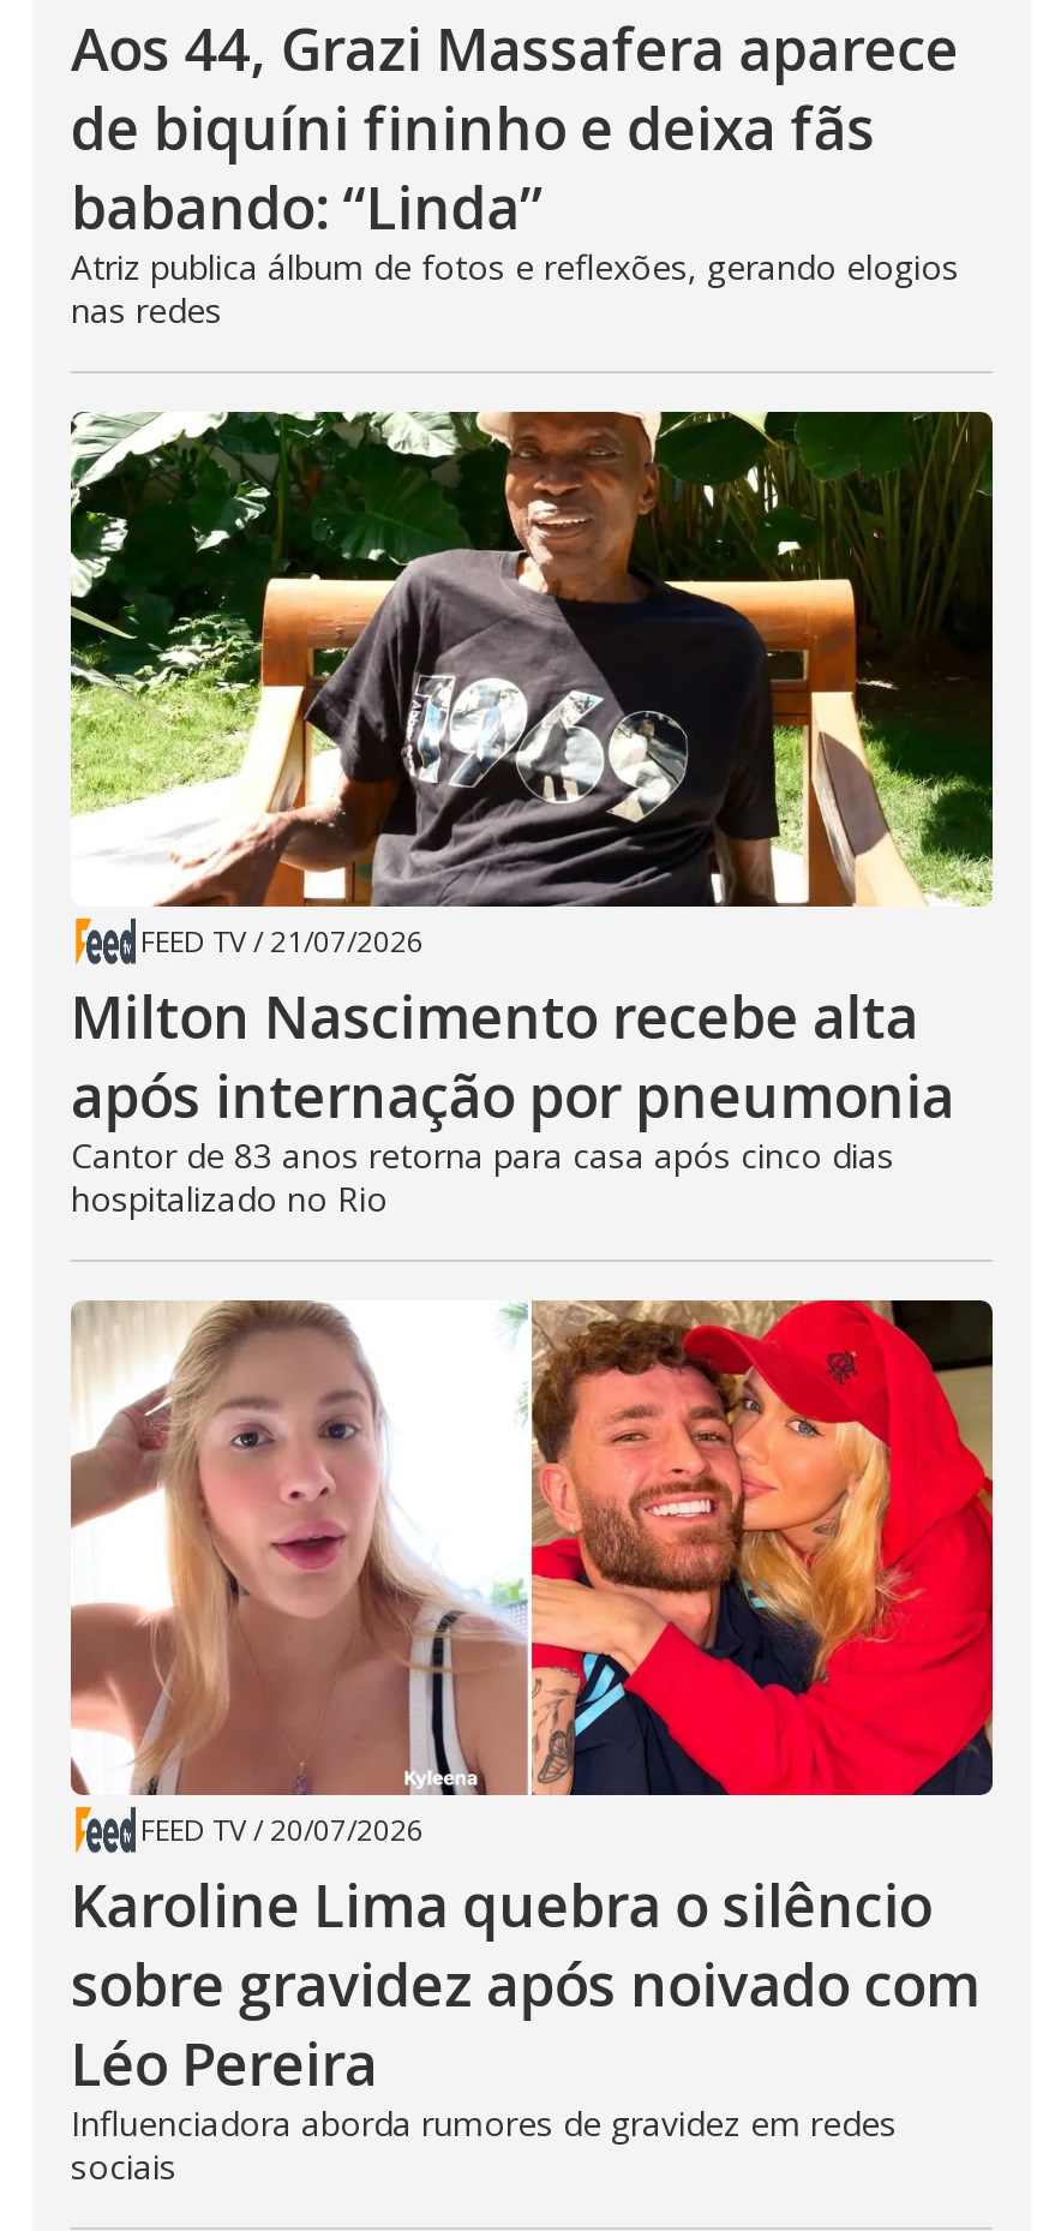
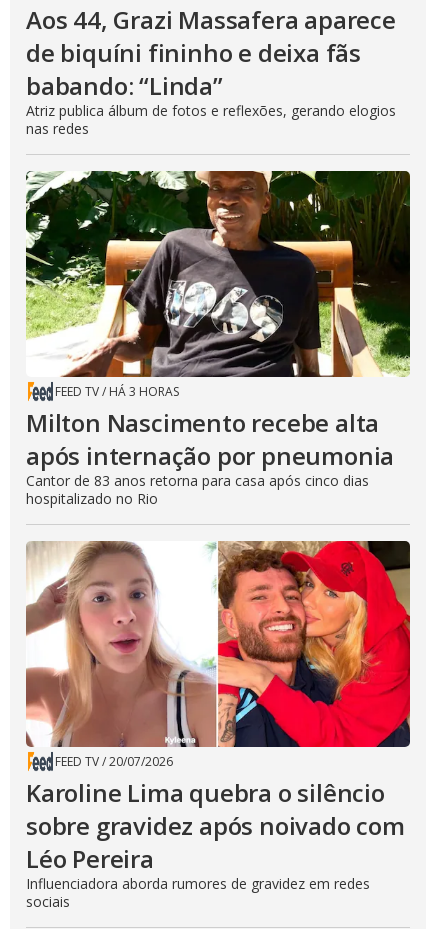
[140,920,424,961] FEED TV / 21/07/2026 -> [55,383,179,400] FEED TV / HÁ 3 HORAS

